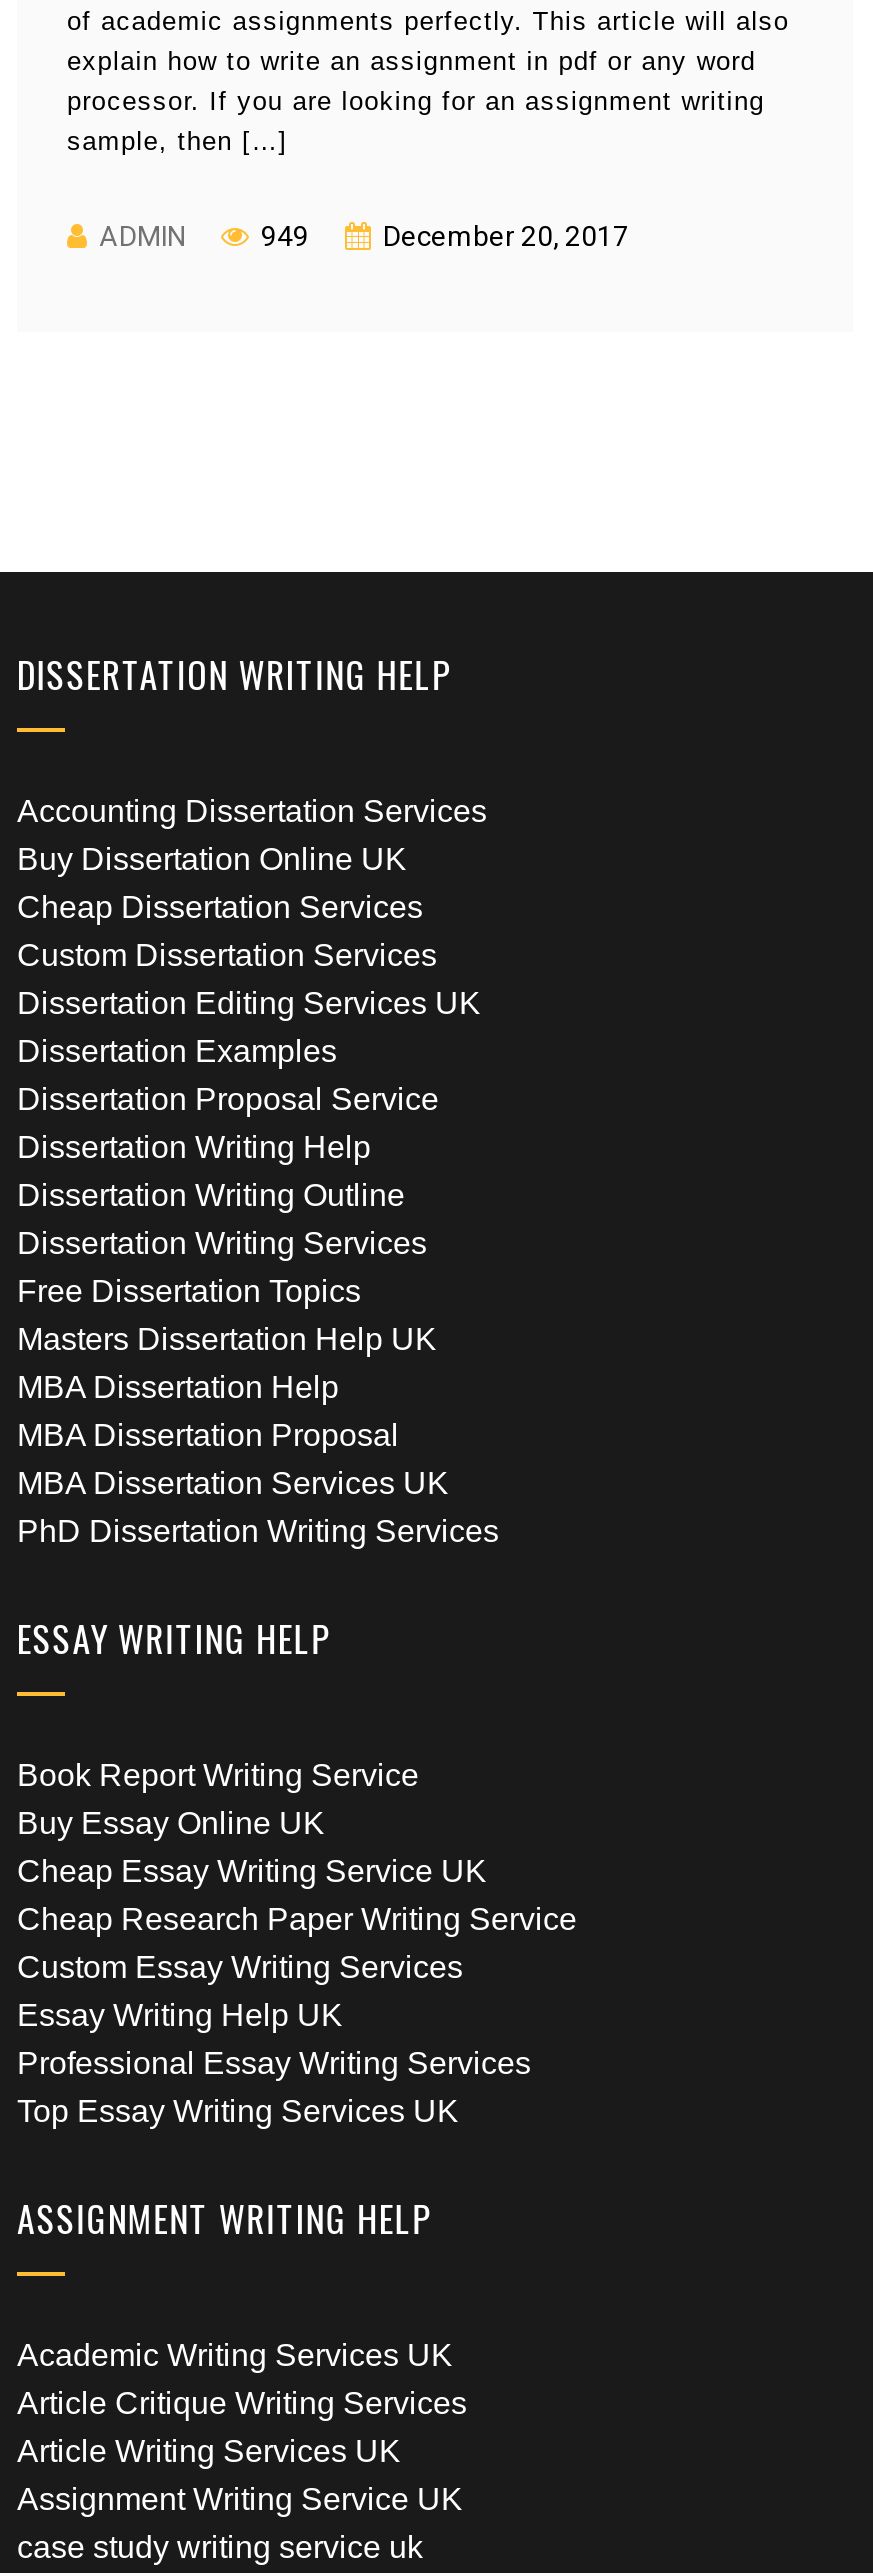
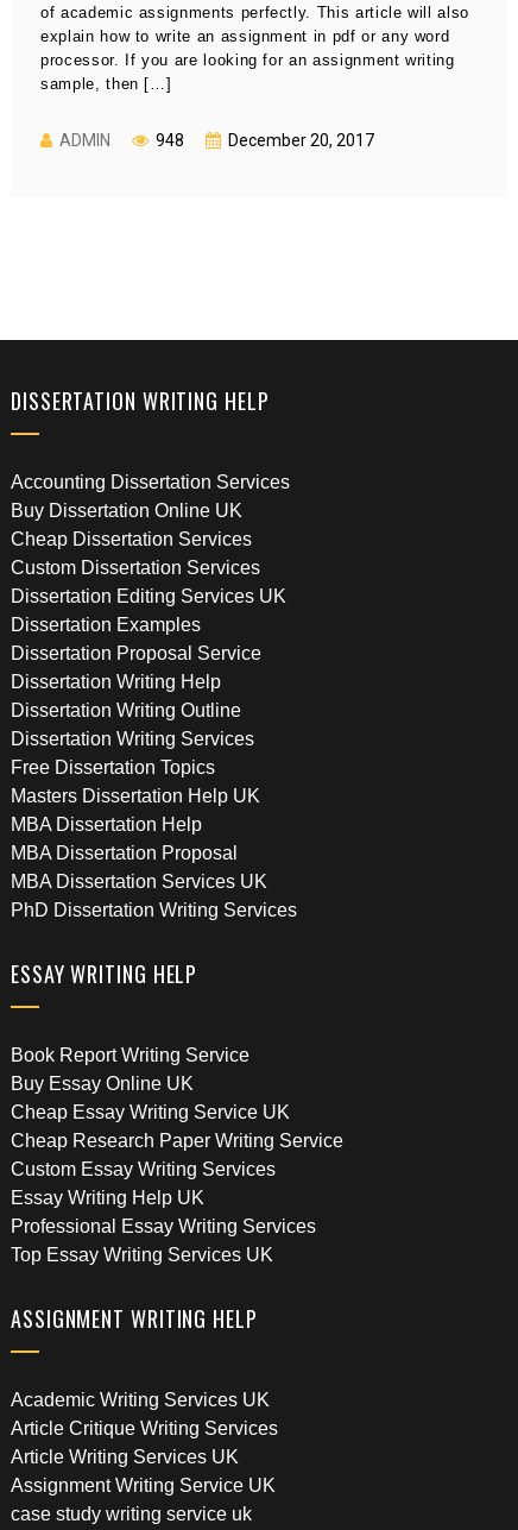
[255,220,629,252] 949 December 20, 2017 -> [152,131,374,150] 948 December 20, 2017

